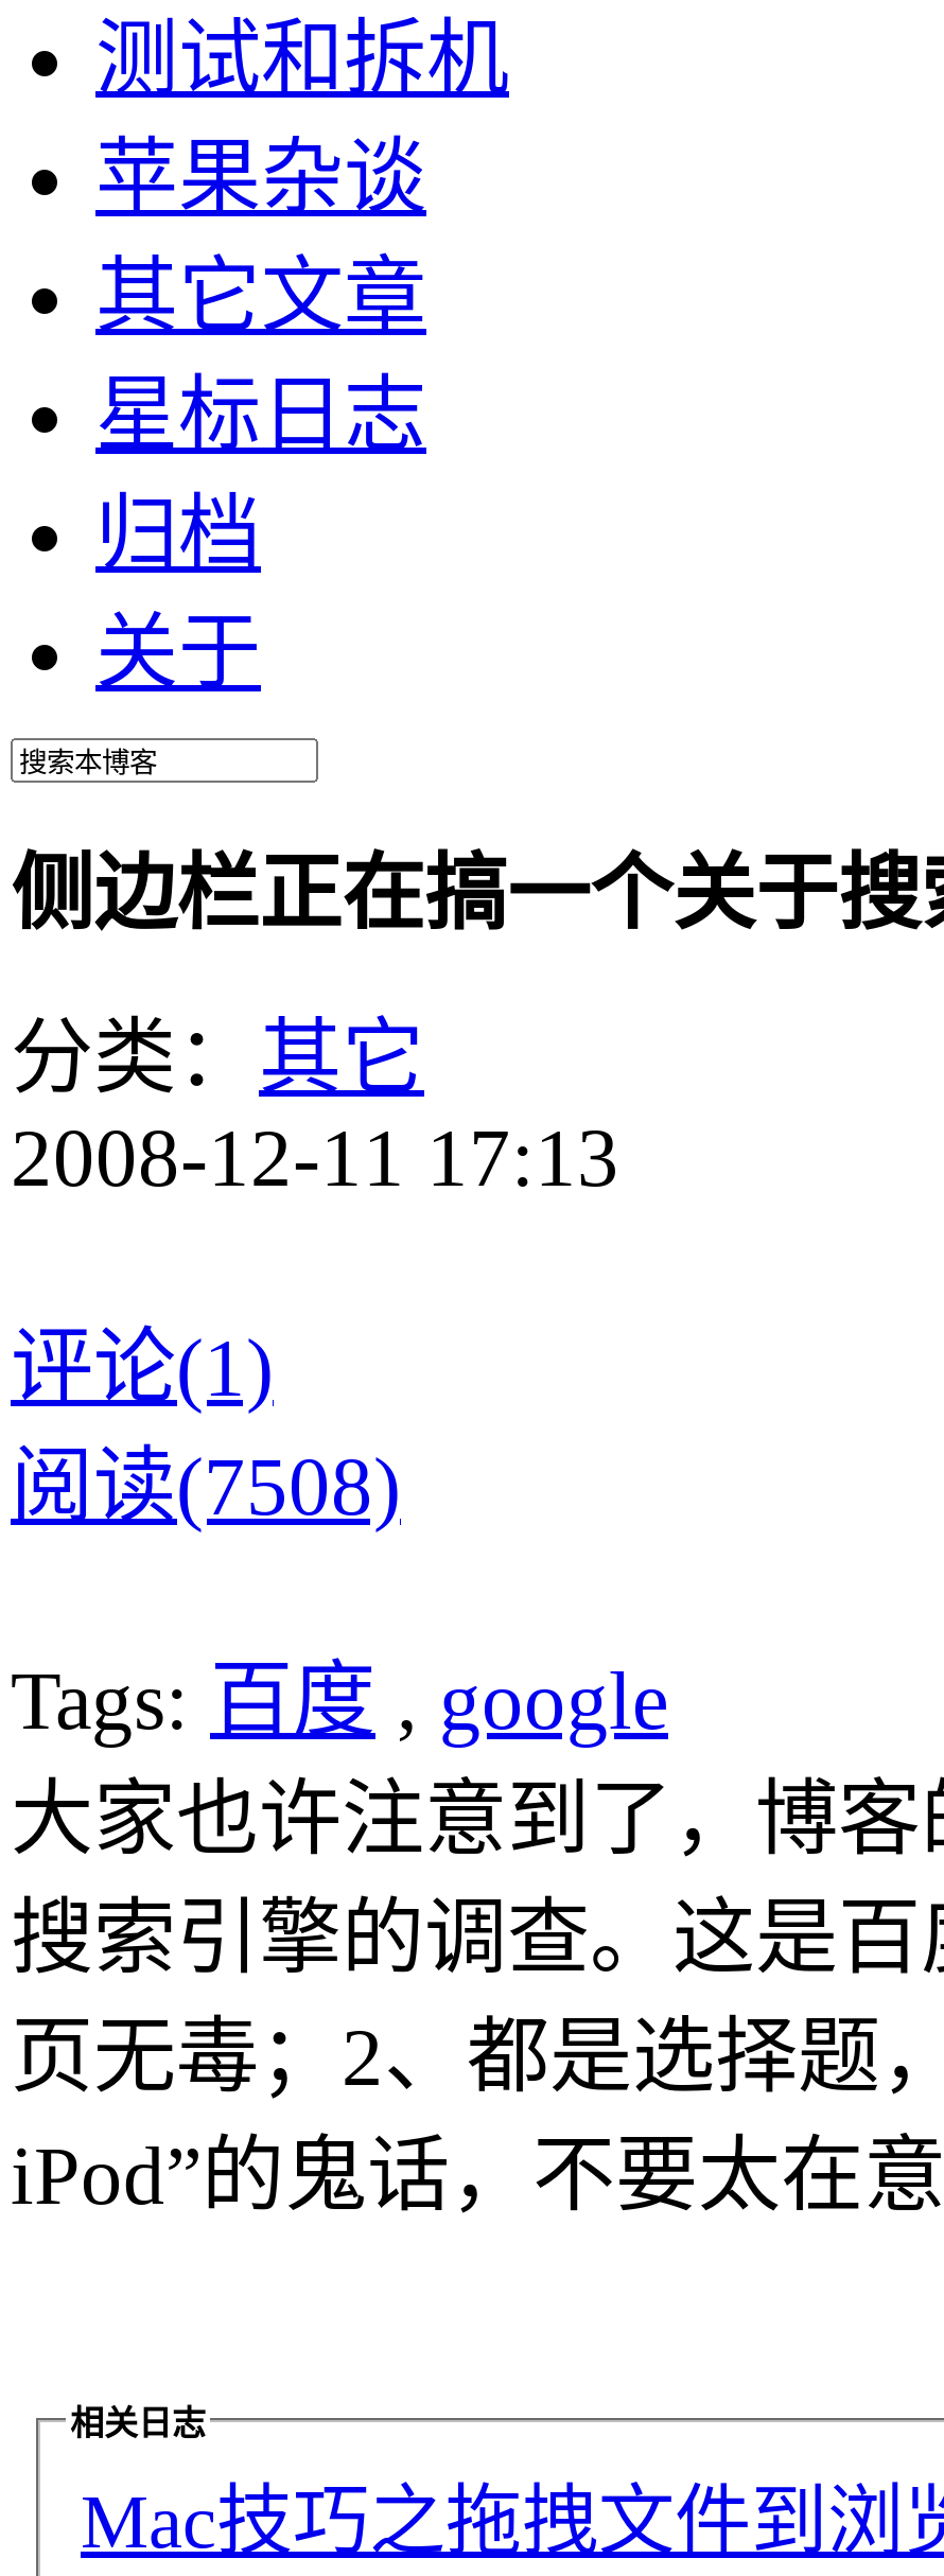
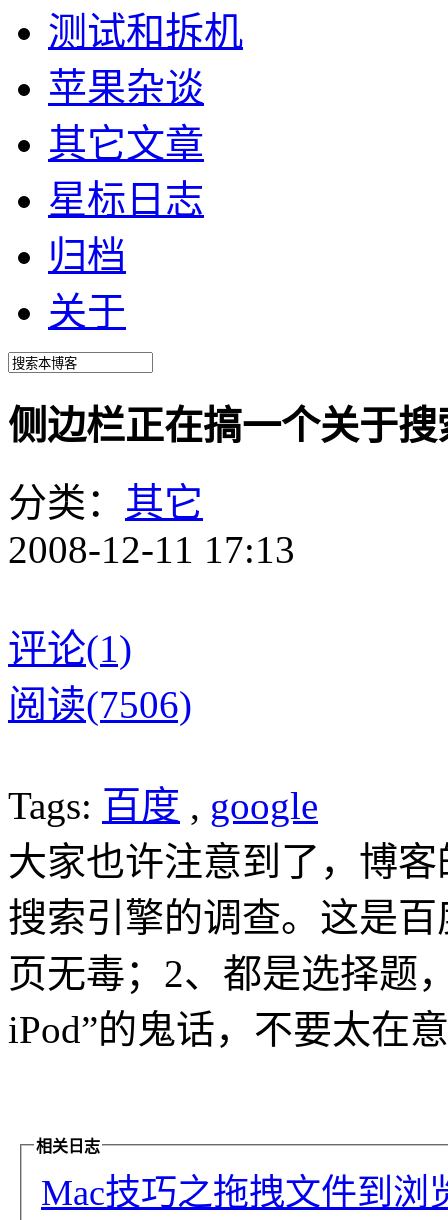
[11,1441,401,1532] 阅读(7508) -> [8,683,192,726] 阅读(7506)

